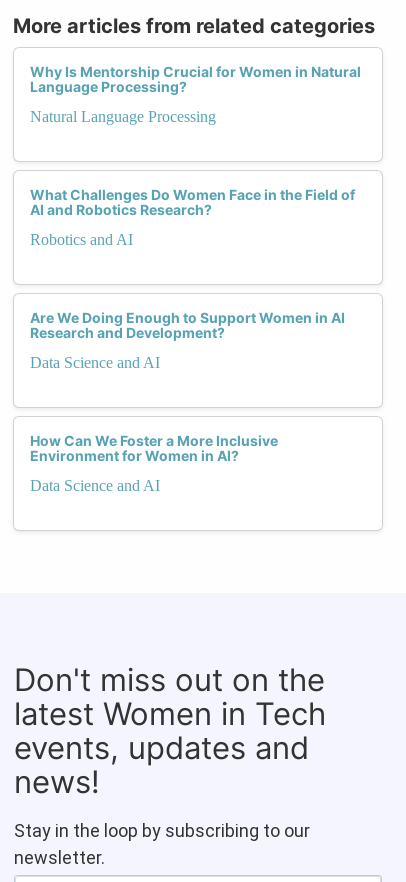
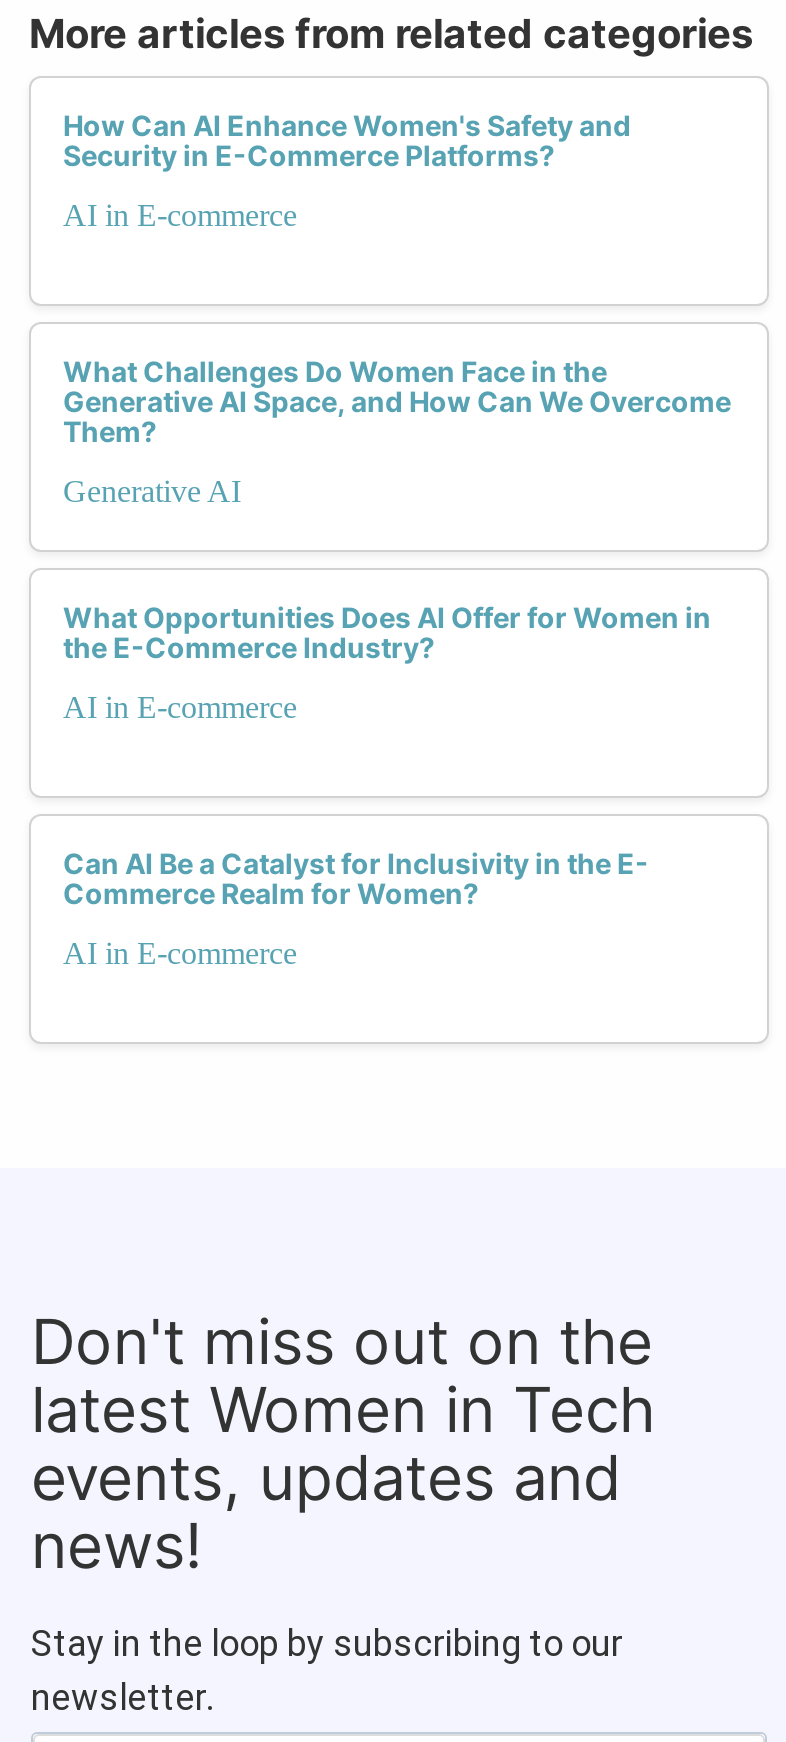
[30,63,361,95] Why Is Mentorship Crucial for Women in Natural | Language Processing? -> [63,108,631,172] How Can AI Enhance Women's Safety and | Security in E-Commerce Platforms?
[30,108,216,125] Natural Language Processing -> [63,198,297,232] AI in E-commerce
[30,186,355,218] What Challenges Do Women Face in the Field of | AI and Robotics Research? -> [63,354,731,448] What Challenges Do Women Face in the | Generative AI Space, and How Can We Overcome | Them?
[30,231,133,248] Robotics and AI -> [63,474,241,508] Generative AI
[30,309,345,341] Are We Doing Enough to Support Women in AI | Research and Development? -> [63,600,711,664] What Opportunities Does AI Offer for Women in | the E-Commerce Industry?
[30,354,160,371] Data Science and AI -> [63,690,297,724] AI in E-commerce
[30,432,278,464] How Can We Foster a More Inclusive | Environment for Women in AI? -> [63,846,649,910] Can AI Be a Catalyst for Inclusivity in the E- | Commerce Realm for Women?
[30,477,160,494] Data Science and AI -> [63,936,297,970] AI in E-commerce

